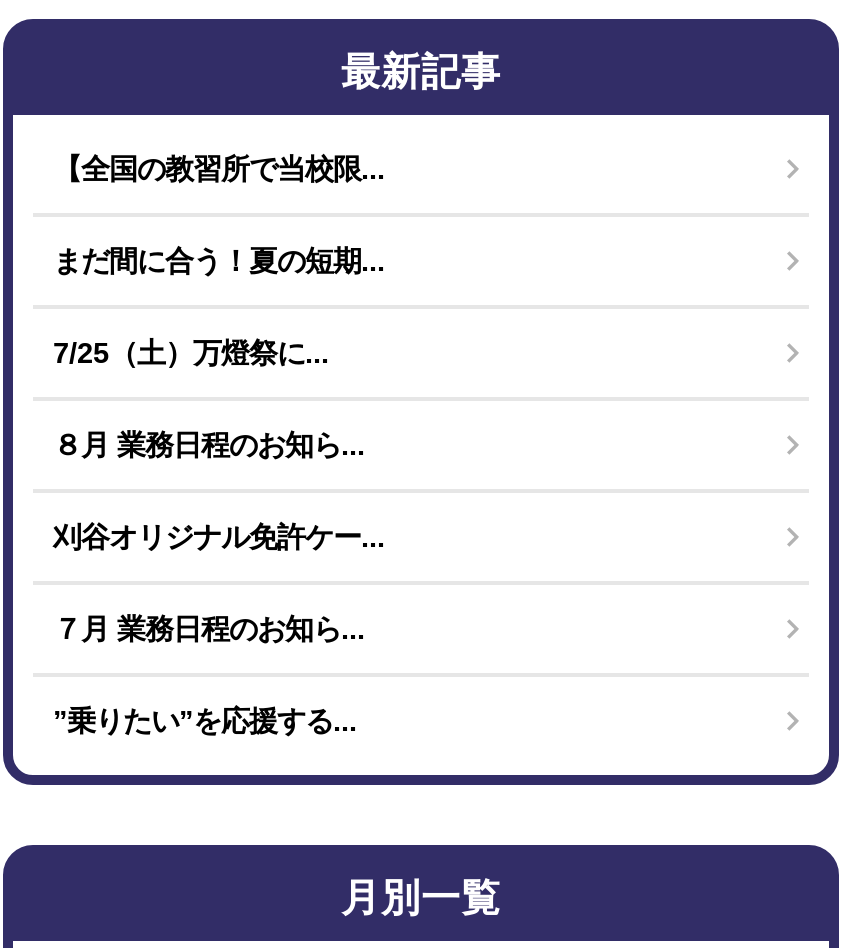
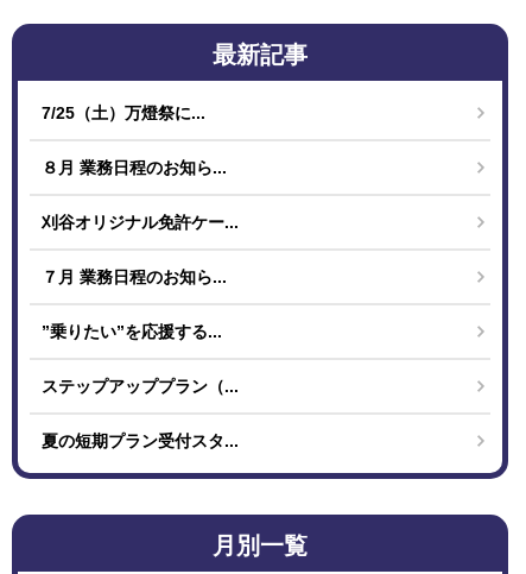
[53,153,385,277] 【全国の教習所で当校限... | まだ間に合う！夏の短期... -> none
moved [53,337,385,737] -> [42,103,239,341]: 7/25（土）万燈祭に... | ８月 業務日程のお知ら... | 刈谷オリジナル免許ケー... | ７月 業務日程のお知ら... | ”乗りたい”を応援する...
none -> [42,377,239,450] ステップアッププラン（... | 夏の短期プラン受付スタ...

